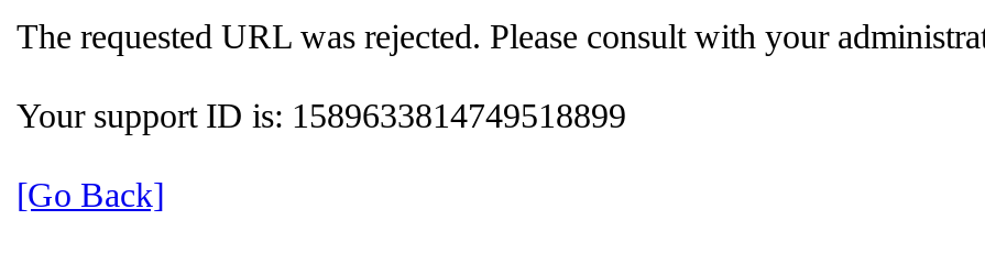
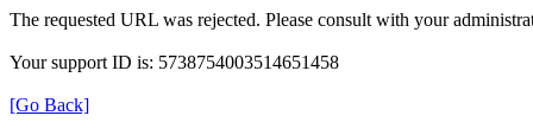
[17,97,626,134] Your support ID is: 1589633814749518899 -> [10,52,339,72] Your support ID is: 5738754003514651458

